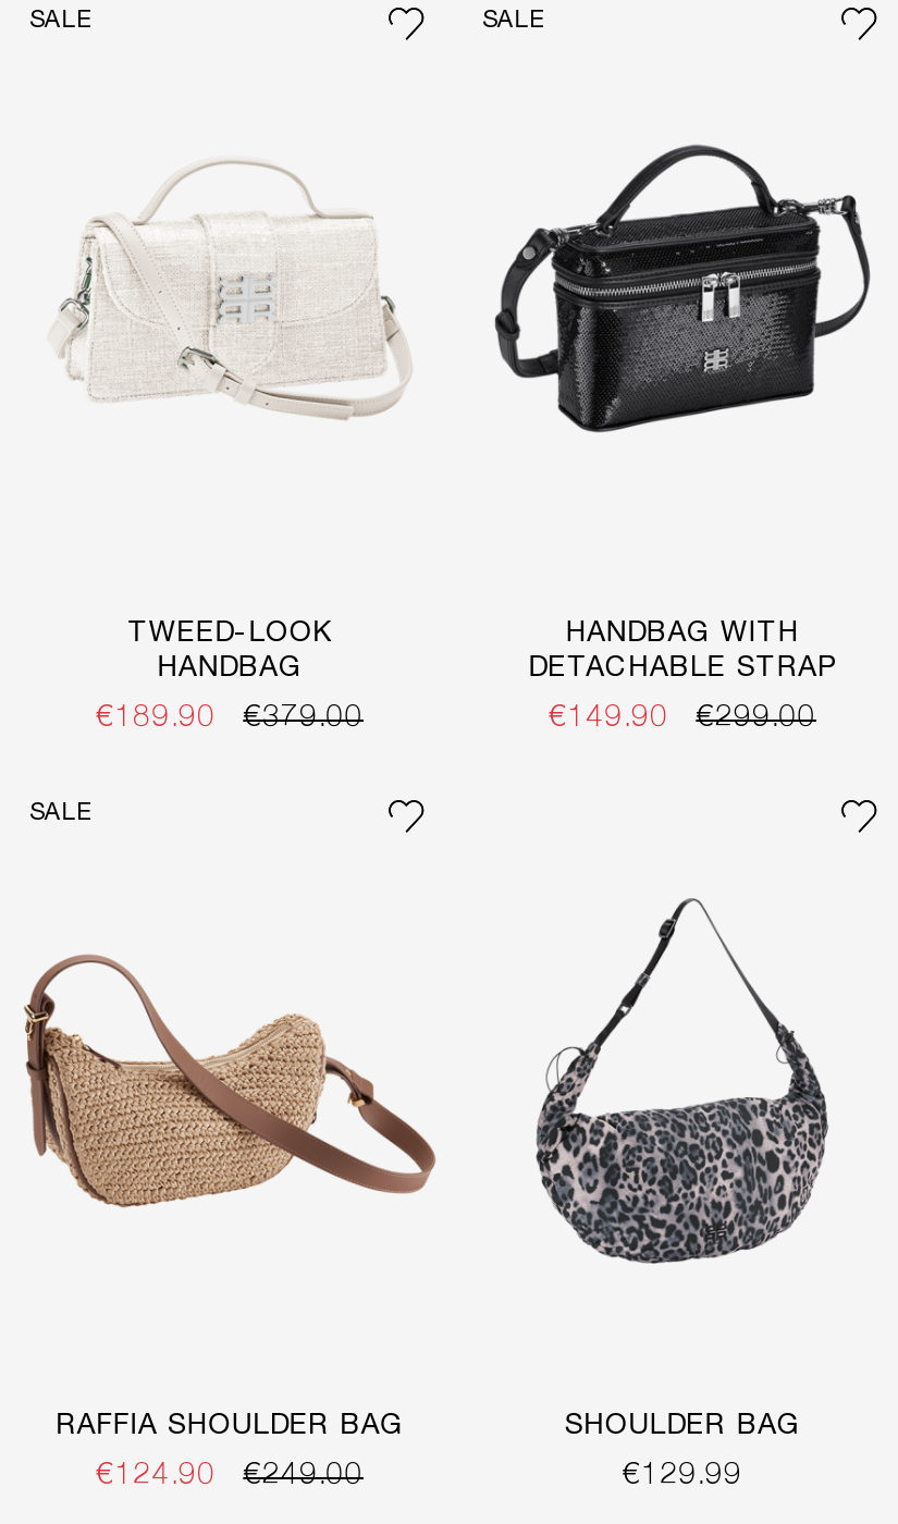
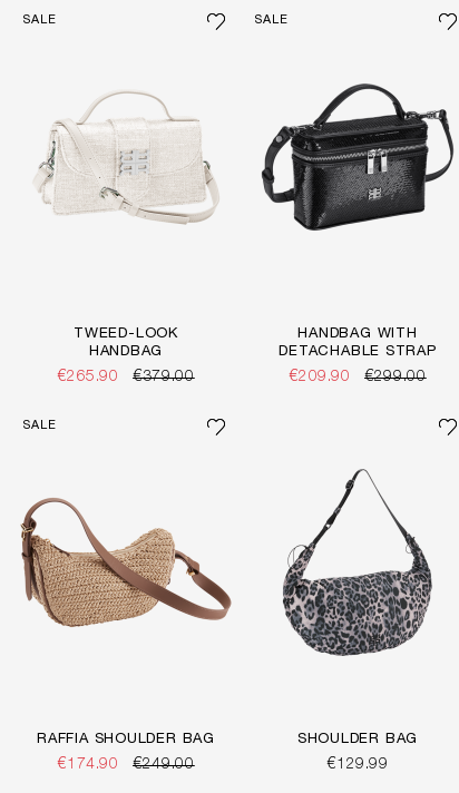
[96,704,364,734] €189.90 €379.00 -> [57,369,194,385] €265.90 €379.00
[549,704,816,734] €149.90 €299.00 -> [289,369,426,385] €209.90 €299.00
[96,1461,364,1492] €124.90 €249.00 -> [57,757,194,773] €174.90 €249.00

